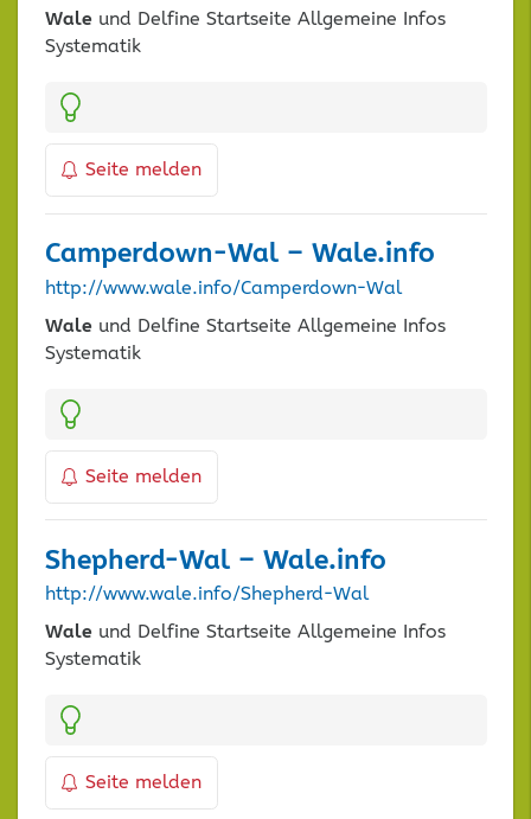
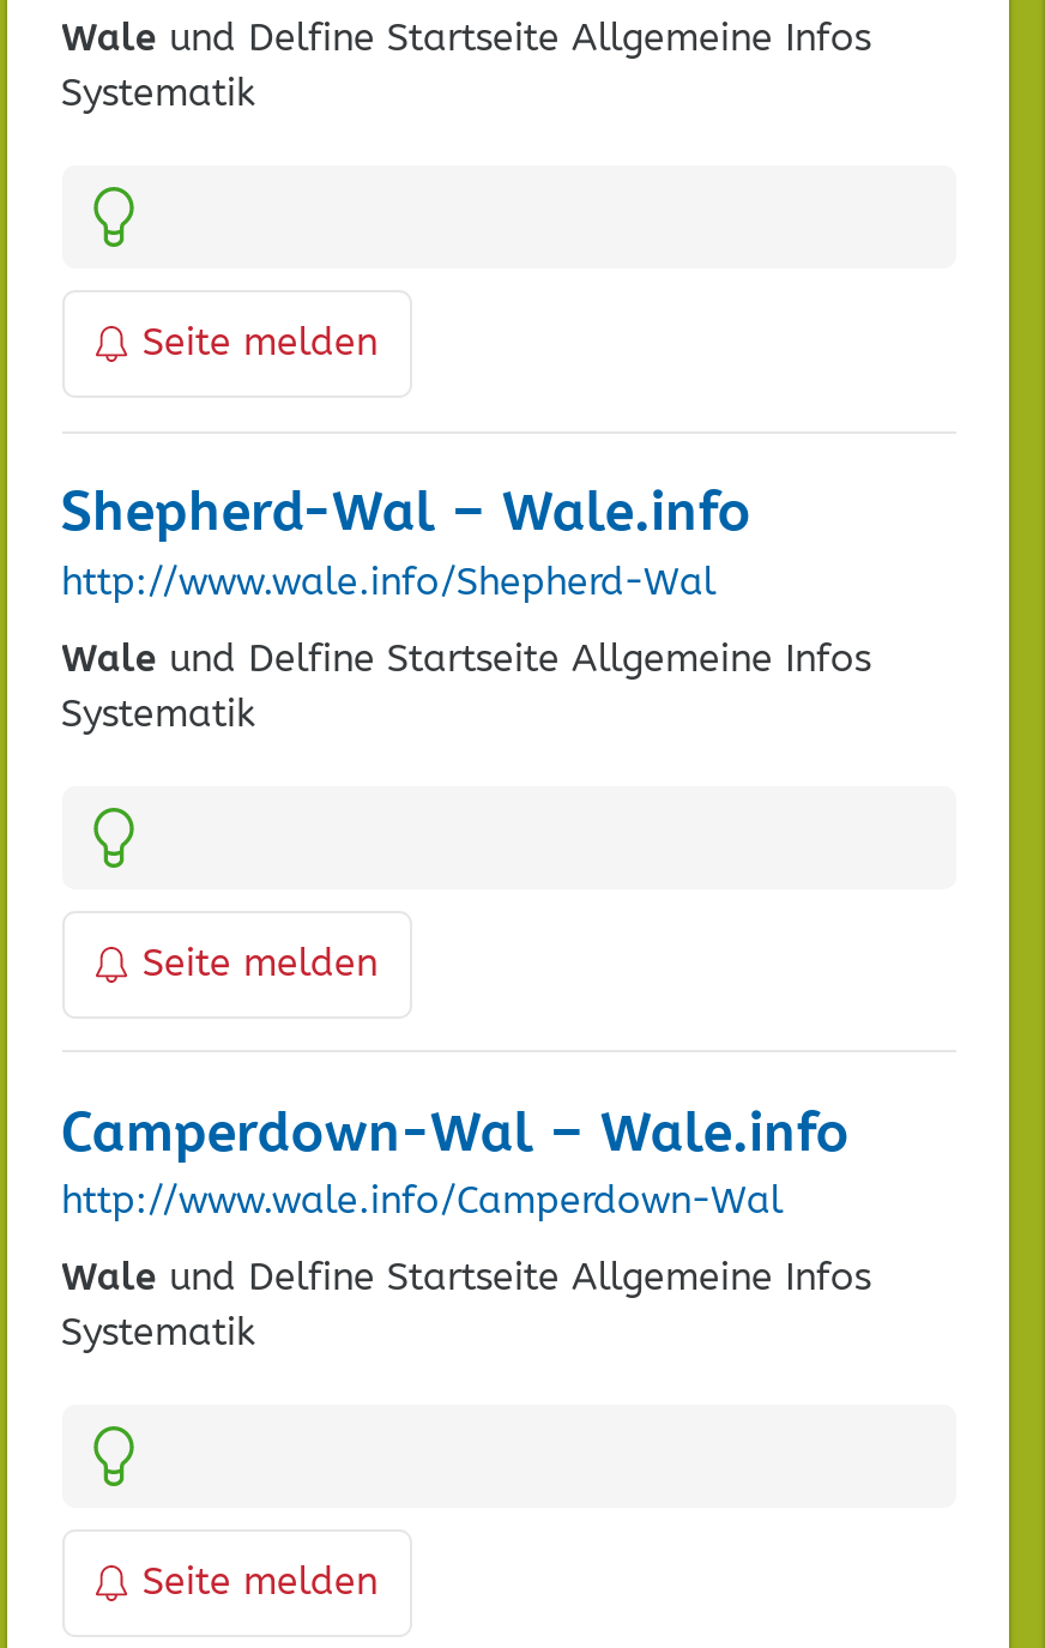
moved [44,233,434,303] -> [61,1092,850,1232]: Camperdown-Wal – Wale.info | http://www.wale.info/Camperdown-Wal
moved [44,540,386,609] -> [61,472,751,612]: Shepherd-Wal – Wale.info | http://www.wale.info/Shepherd-Wal

